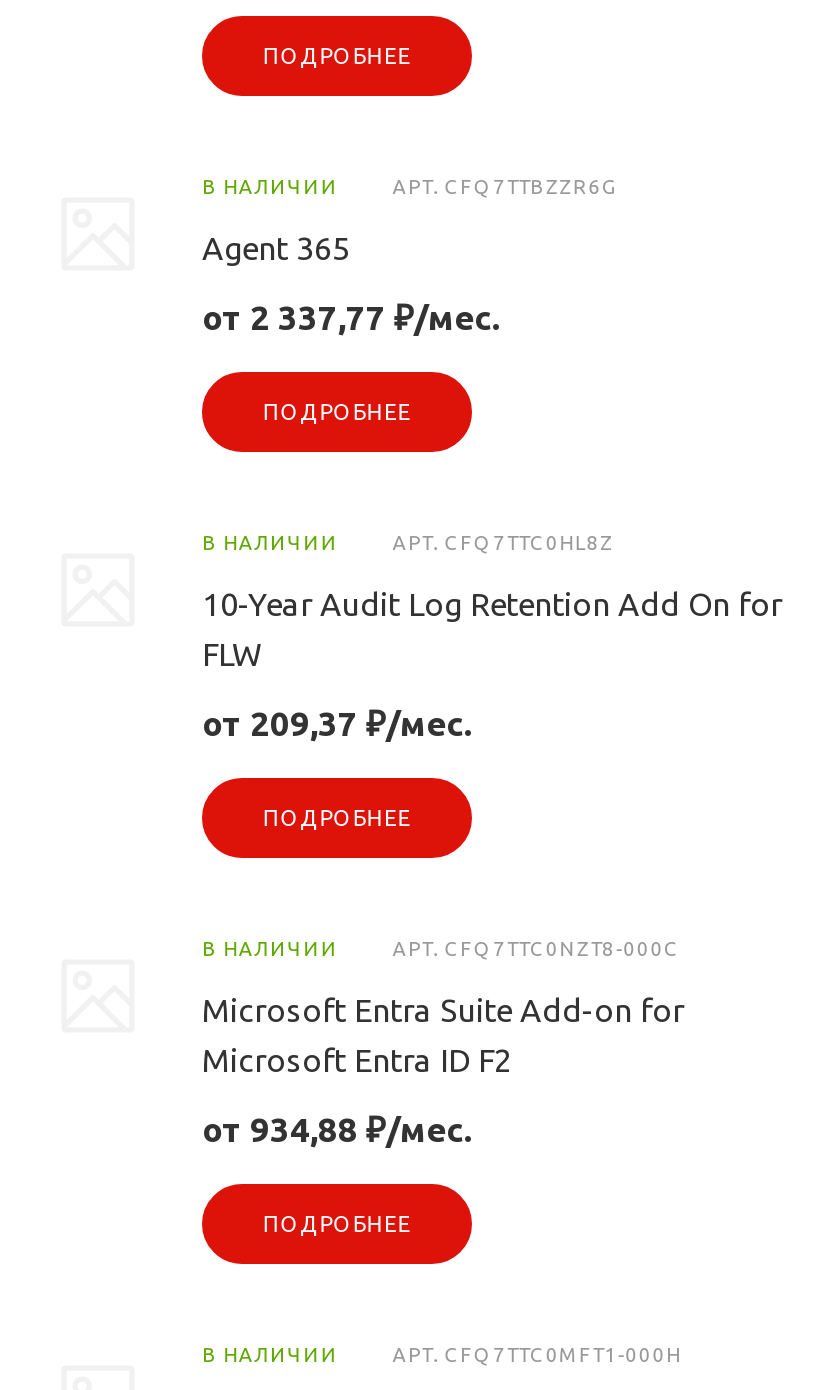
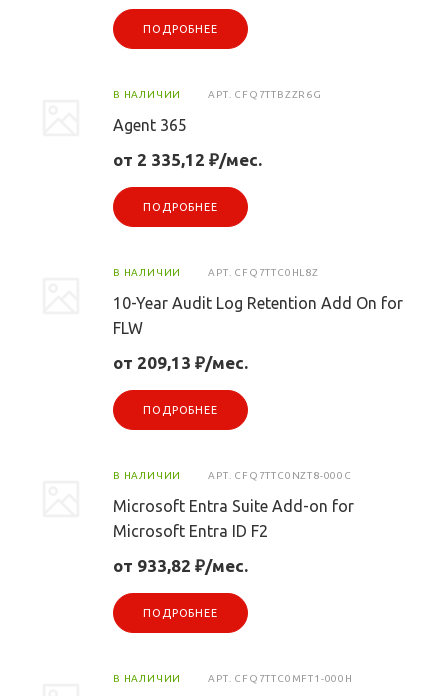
[202,298,500,336] от 2 337,77 ₽/мес. -> [113,150,262,169] от 2 335,12 ₽/мес.
[202,704,472,742] от 209,37 ₽/мес. -> [113,353,248,372] от 209,13 ₽/мес.
[202,1110,472,1148] от 934,88 ₽/мес. -> [113,556,248,575] от 933,82 ₽/мес.

